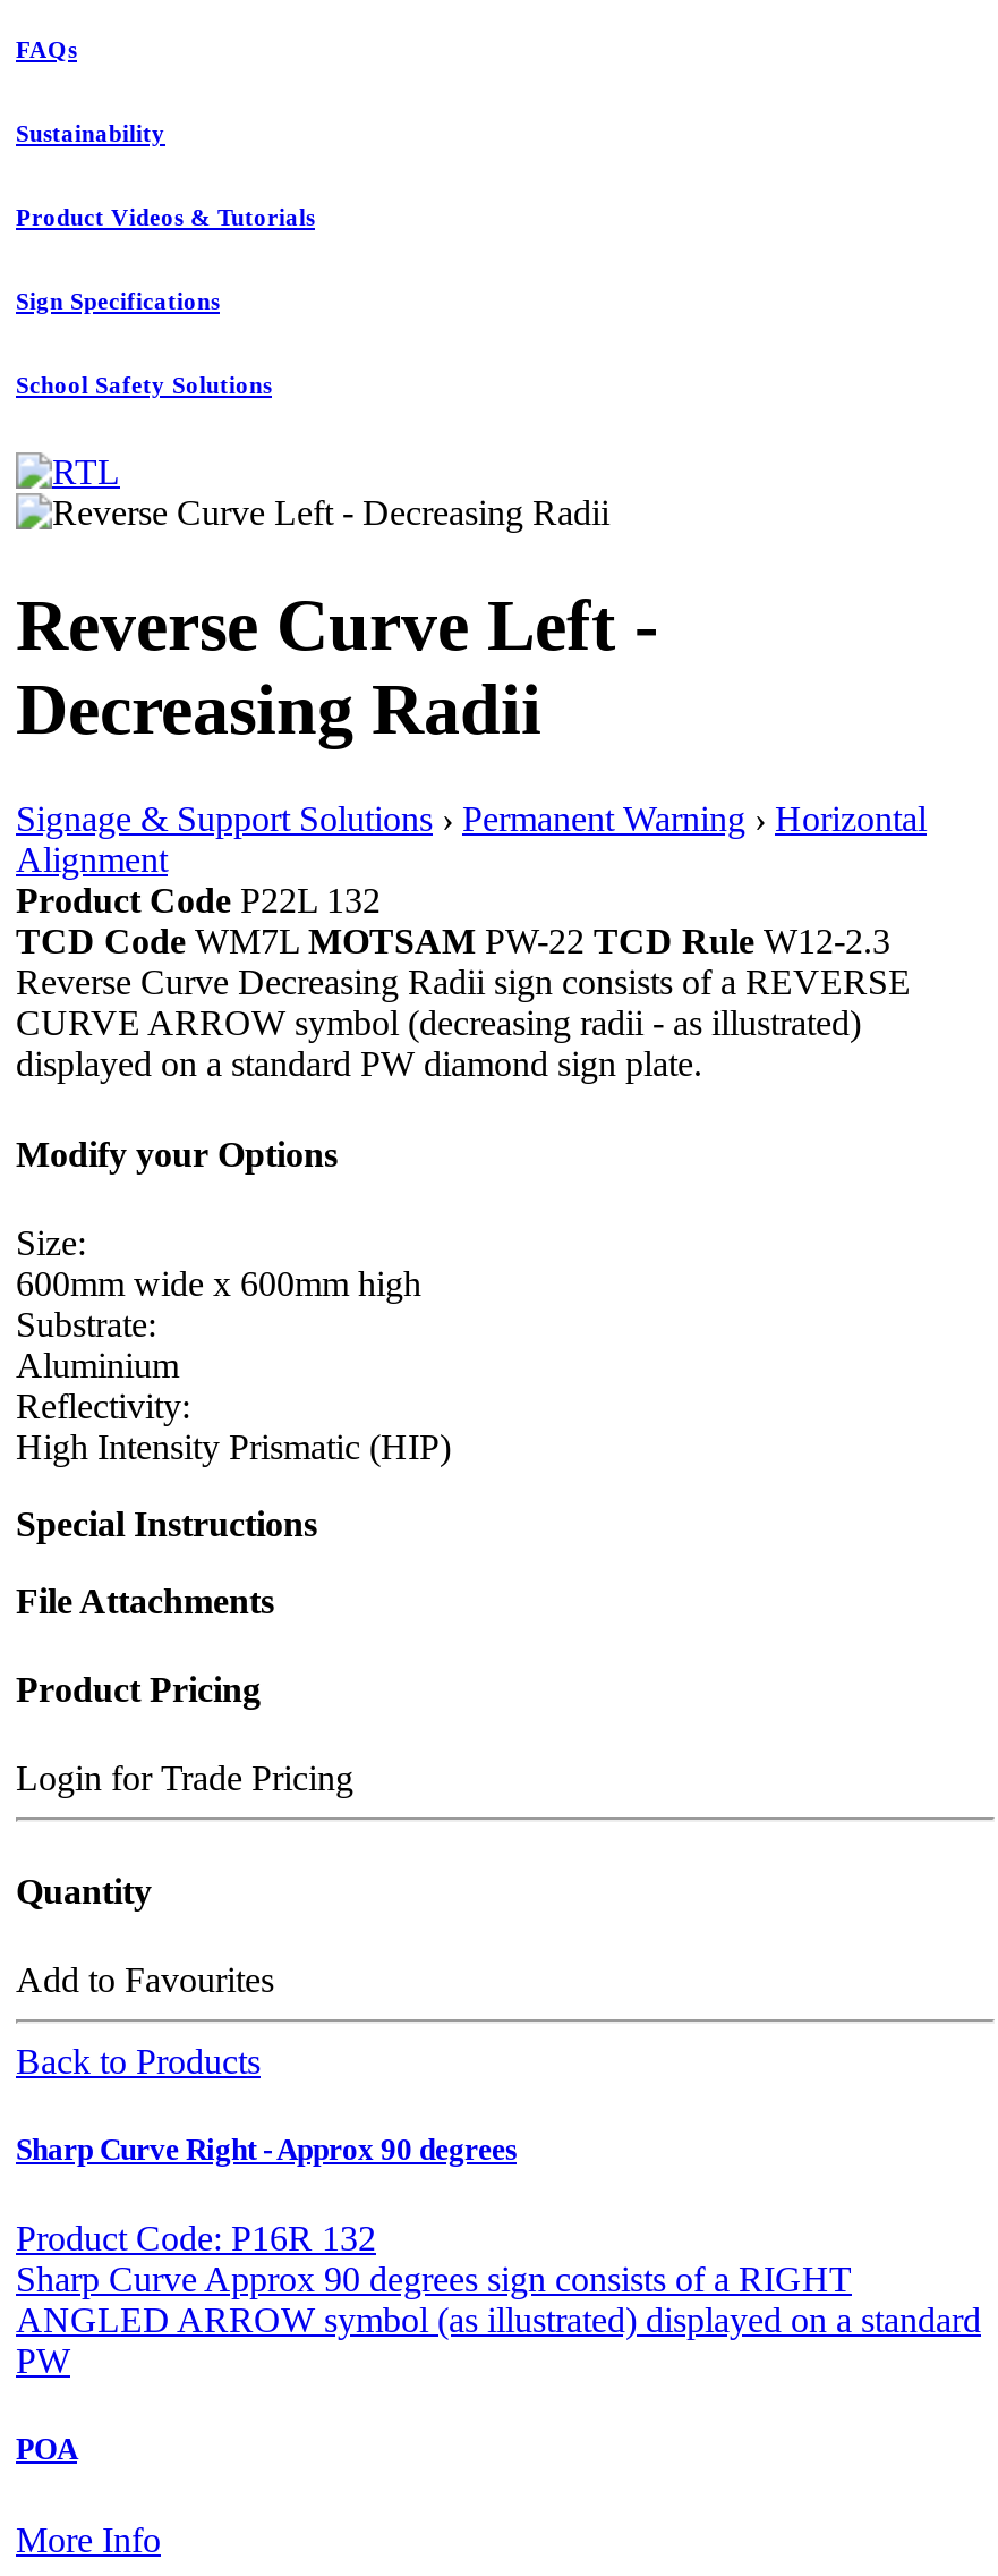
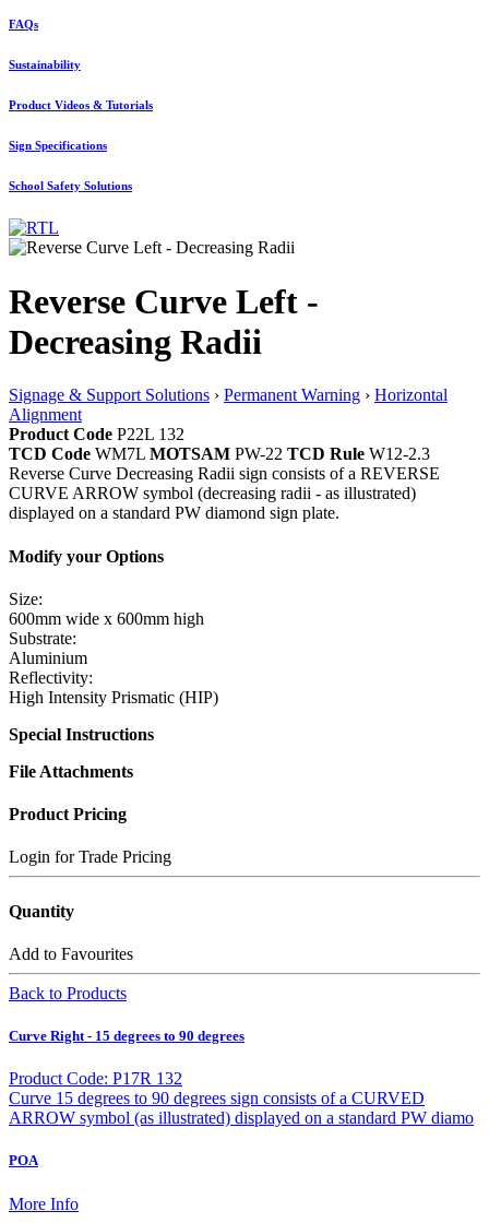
[16,2133,517,2167] Sharp Curve Right - Approx 90 degrees -> [9,1028,244,1044] Curve Right - 15 degrees to 90 degrees
[16,2220,981,2381] Product Code: P16R 132 | Sharp Curve Approx 90 degrees sign consists of a RIGHT | ANGLED ARROW symbol (as illustrated) displayed on a standard | PW -> [9,1069,474,1127] Product Code: P17R 132 | Curve 15 degrees to 90 degrees sign consists of a CURVED | ARROW symbol (as illustrated) displayed on a standard PW diamo

